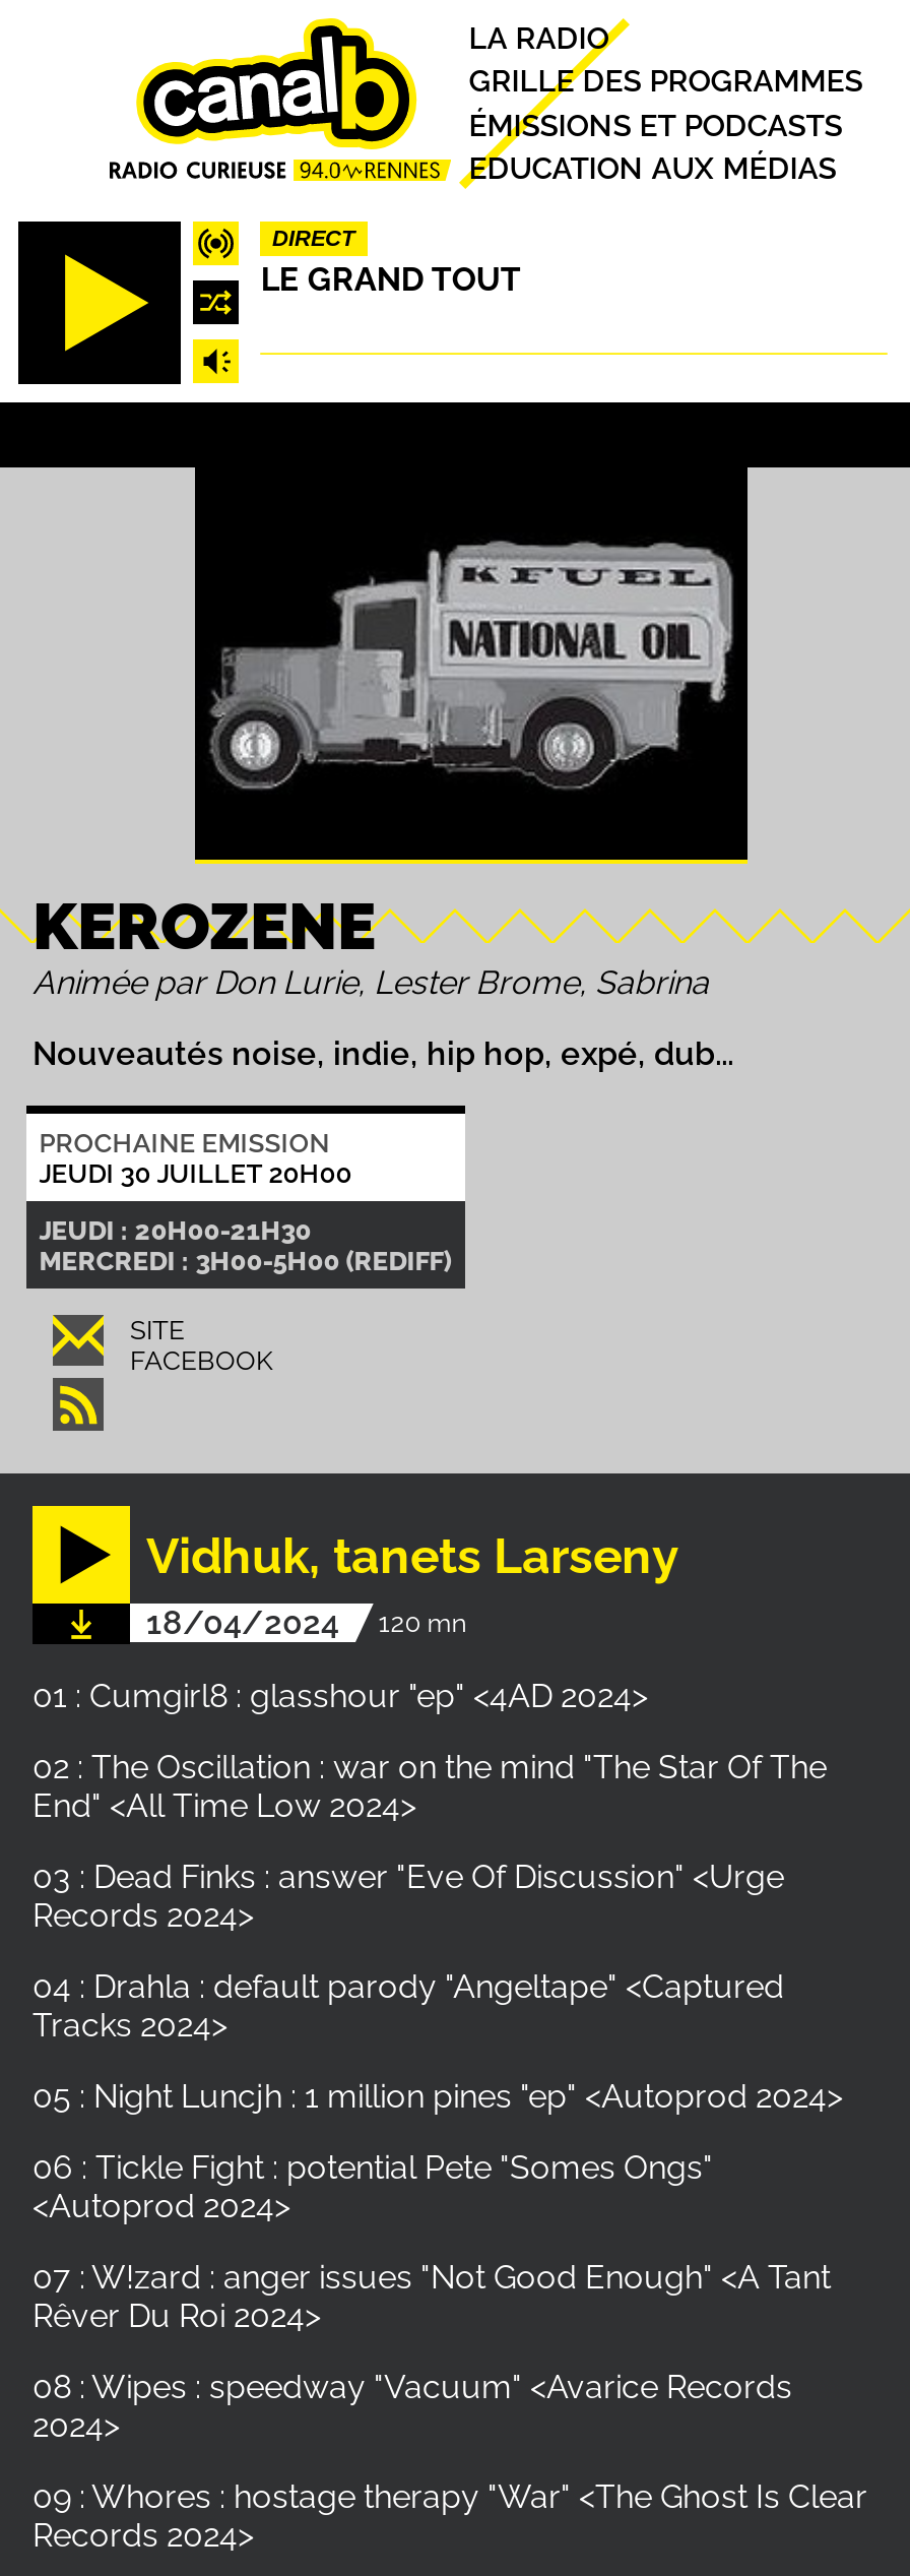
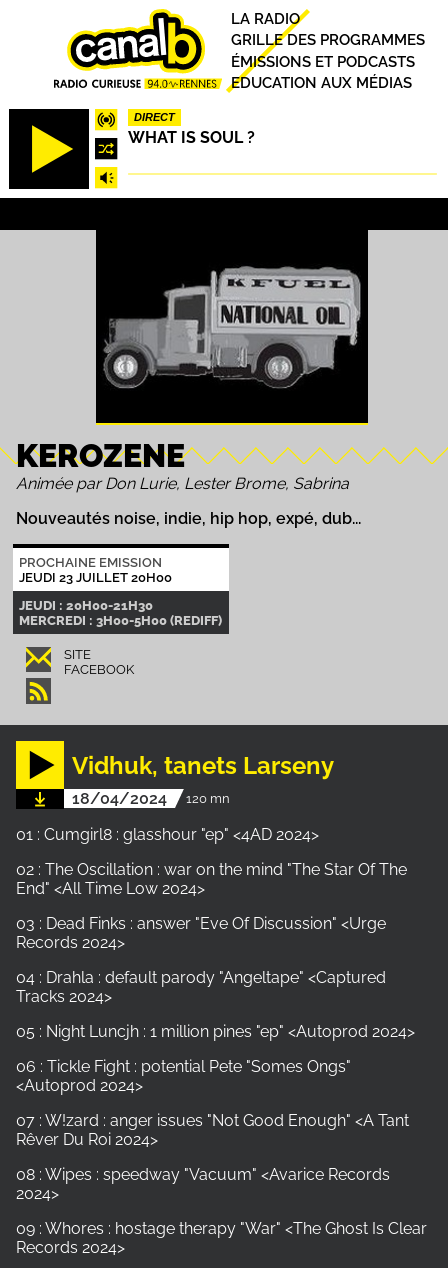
[261,260,521,299] LE GRAND TOUT -> [128,128,255,147] WHAT IS SOUL ?
[39,1158,352,1189] JEUDI 30 JUILLET 20H00 -> [19,570,172,585] JEUDI 23 JUILLET 20H00

